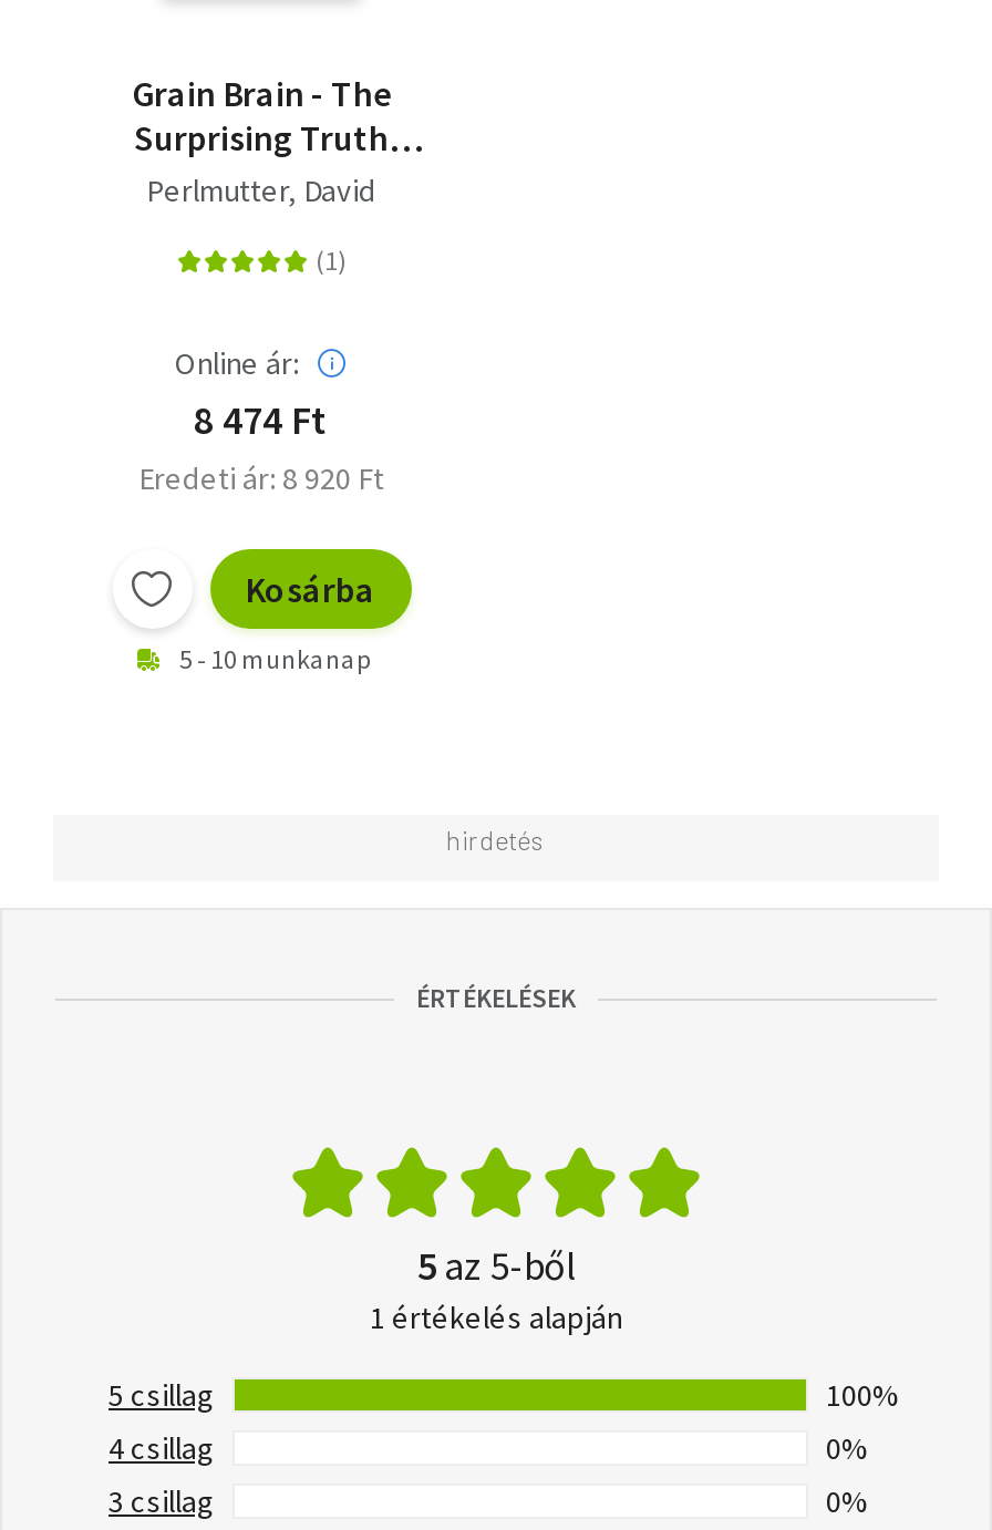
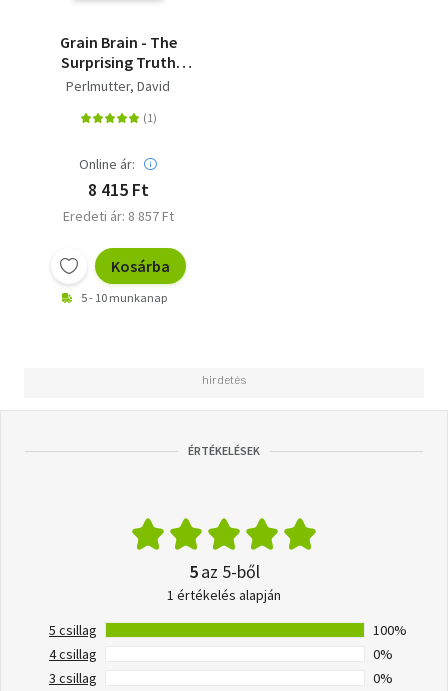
[194,395,329,446] 8 474 Ft -> [87,178,148,201] 8 415 Ft
[138,459,384,499] Eredeti ár: 8 920 Ft -> [62,207,173,225] Eredeti ár: 8 857 Ft

